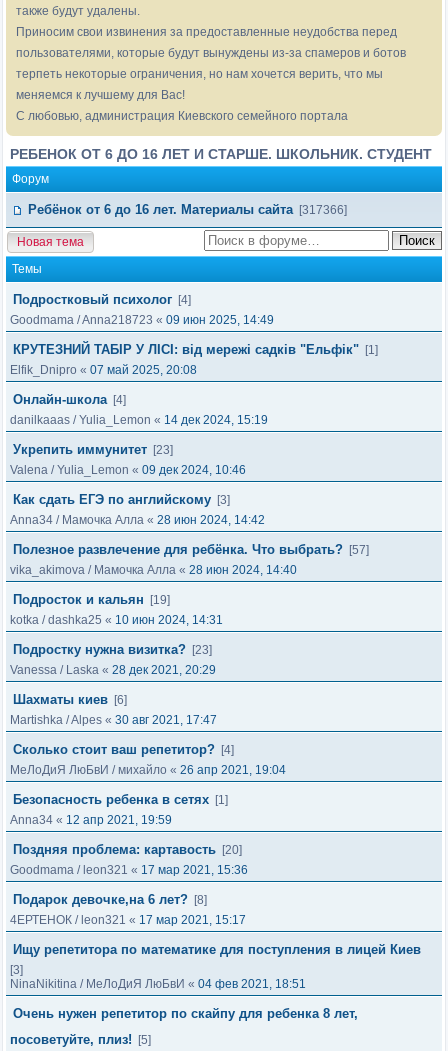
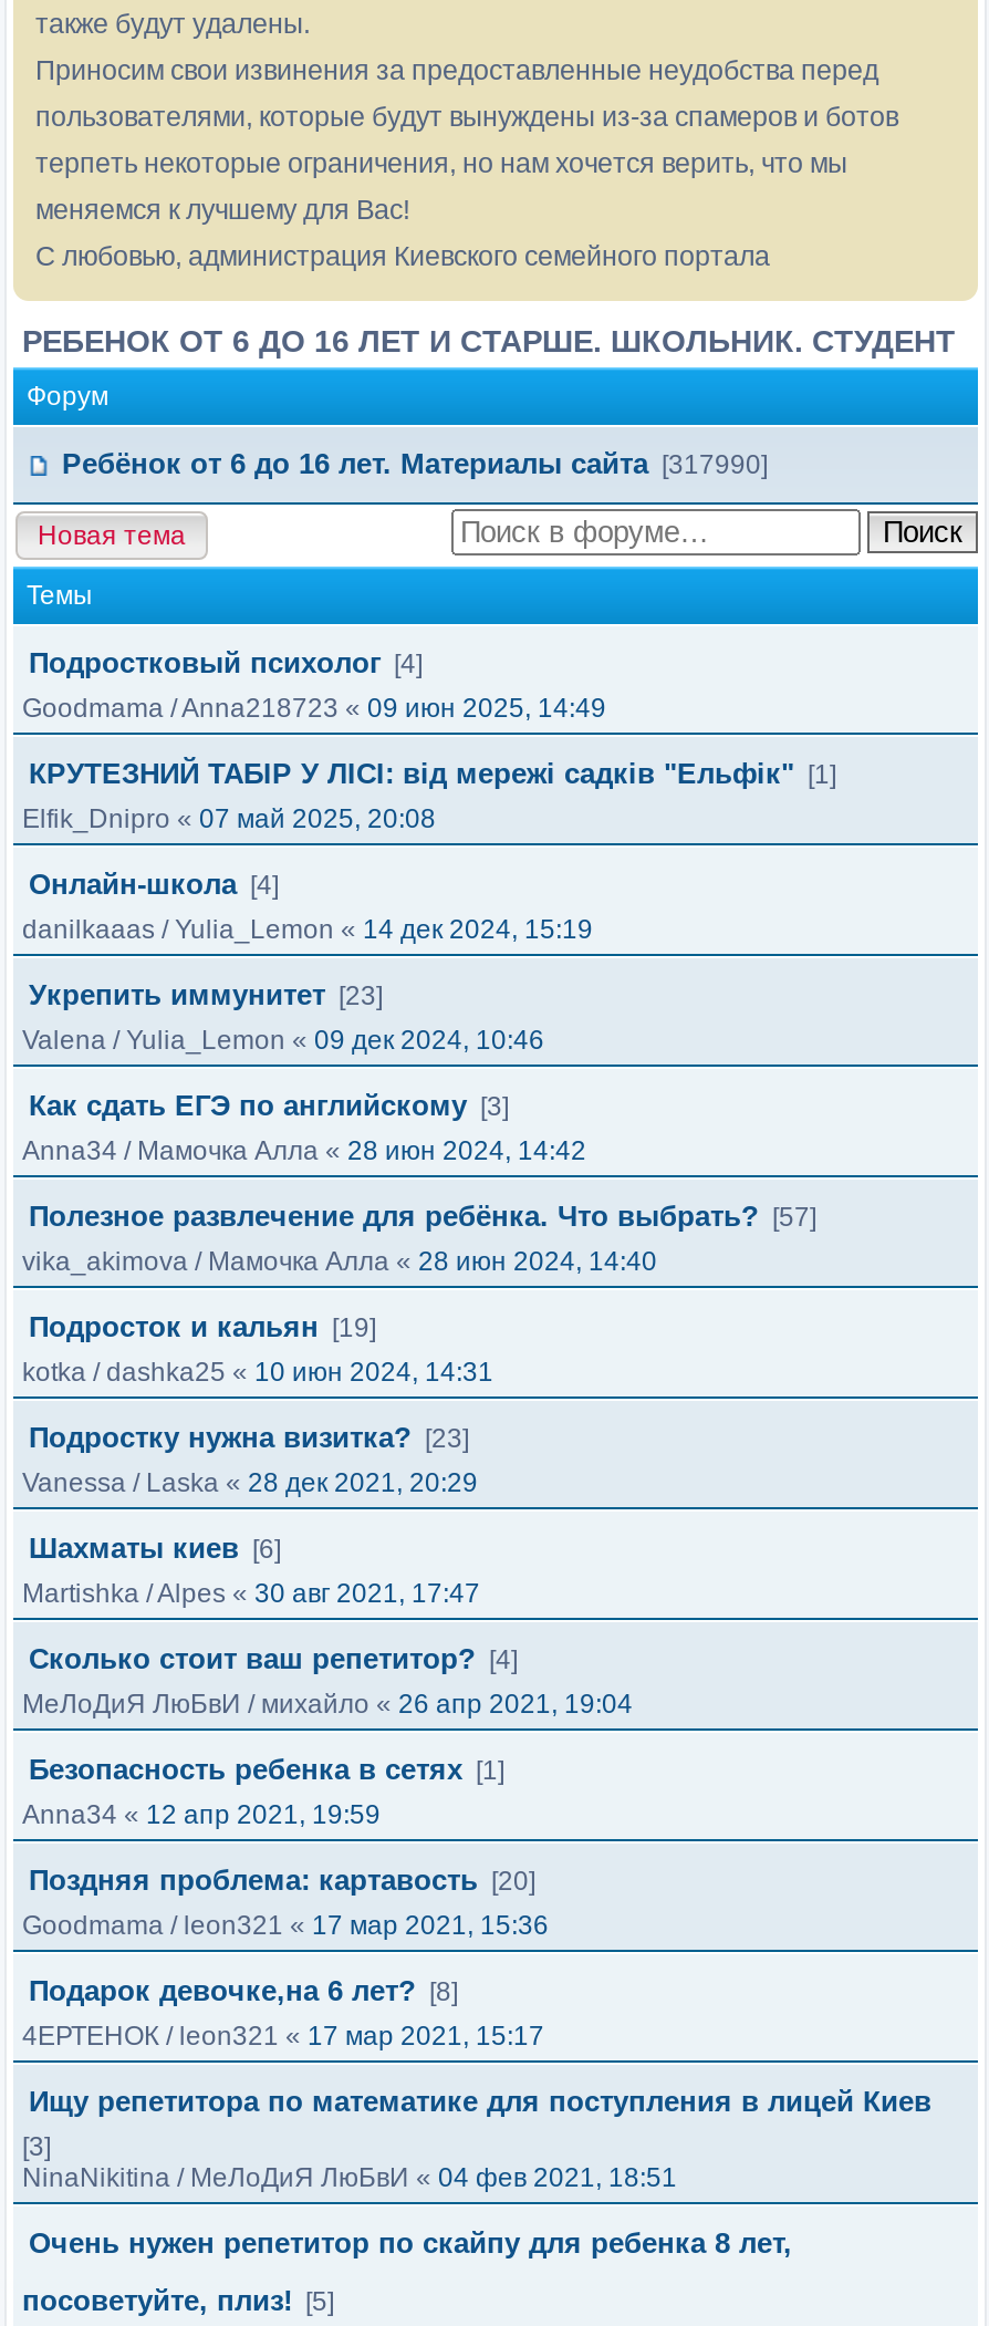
[28,202,347,217] Ребёнок от 6 до 16 лет. Материалы сайта [317366] -> [62,447,768,480] Ребёнок от 6 до 16 лет. Материалы сайта [317990]

